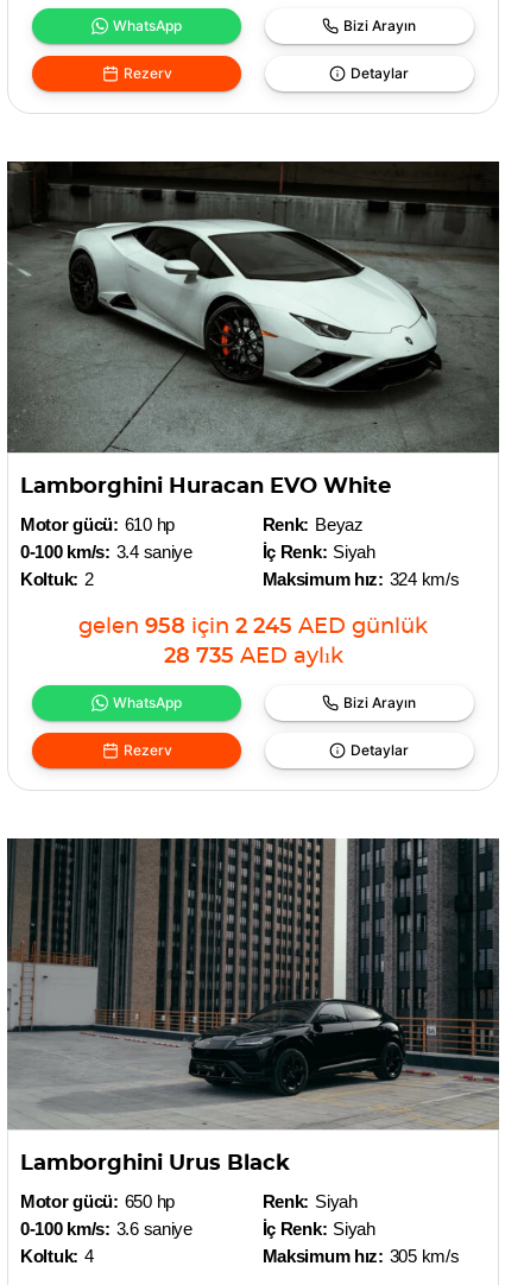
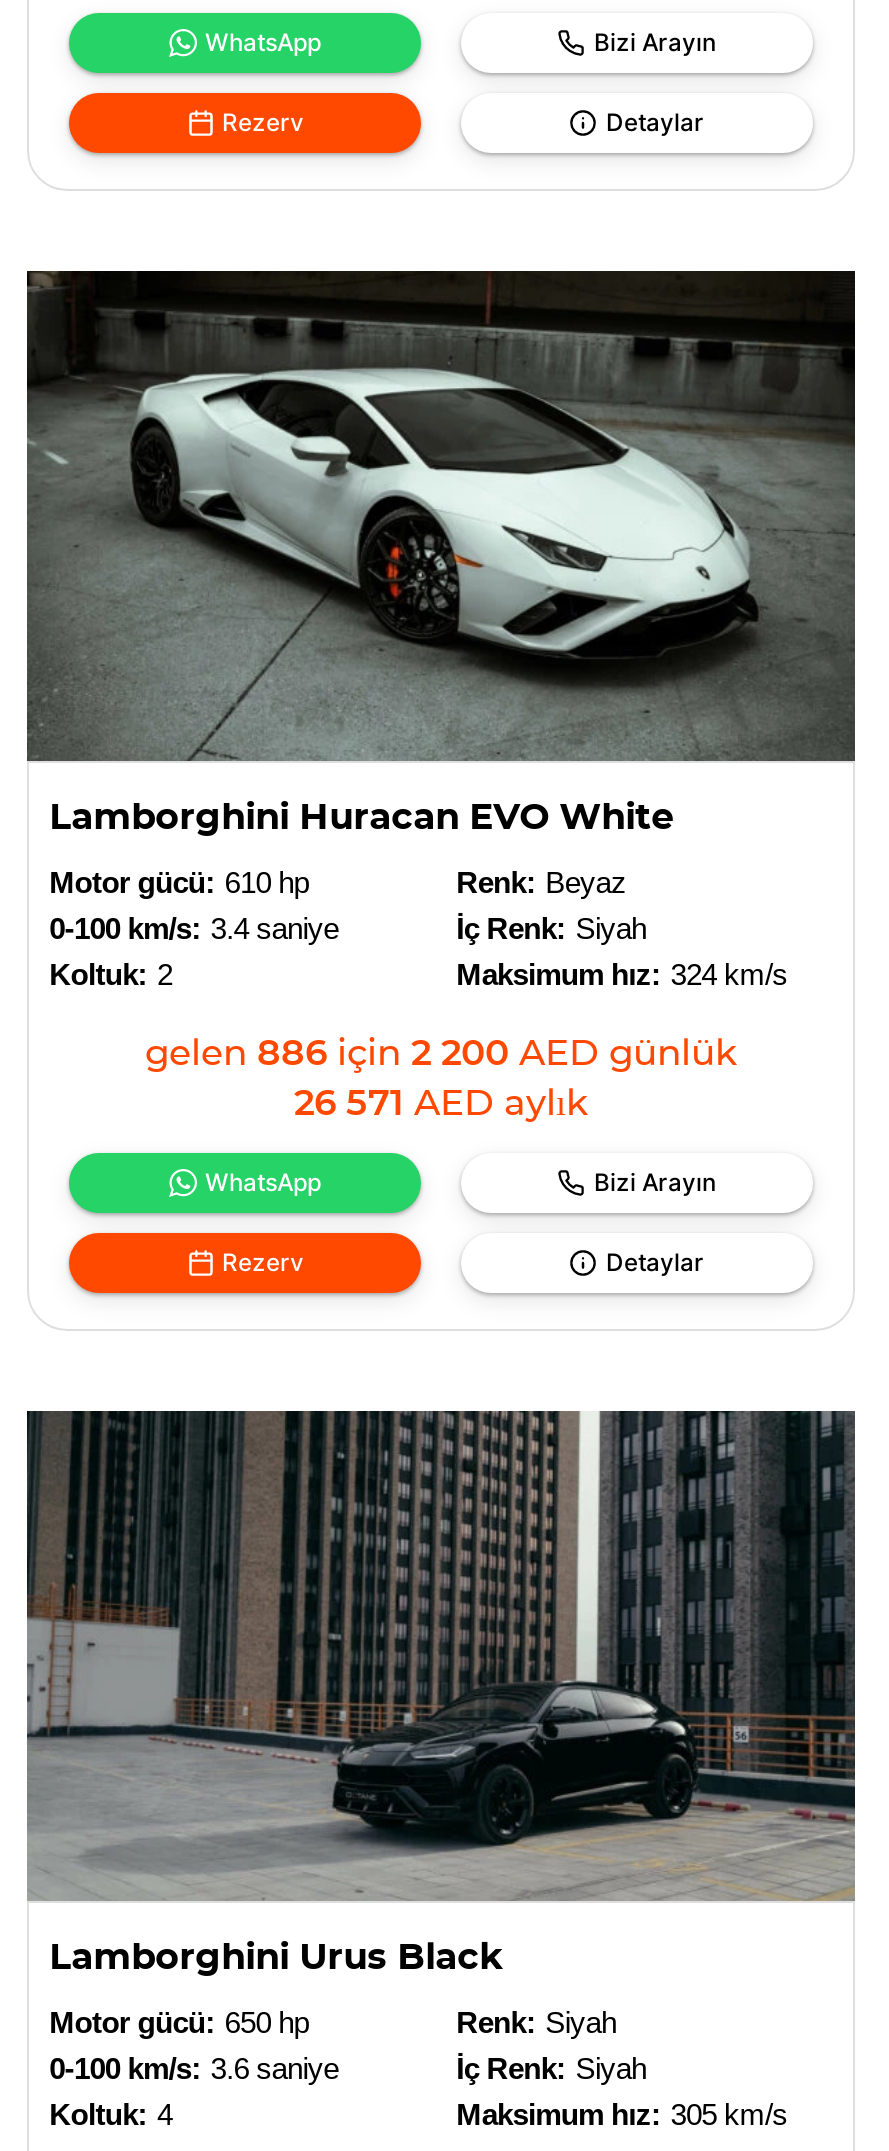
[78,616,428,638] gelen 958 için 2 245 AED günlük -> [145,1037,737,1073] gelen 886 için 2 200 AED günlük
[163,646,343,667] 28 735 AED aylık -> [294,1087,588,1123] 26 571 AED aylık

